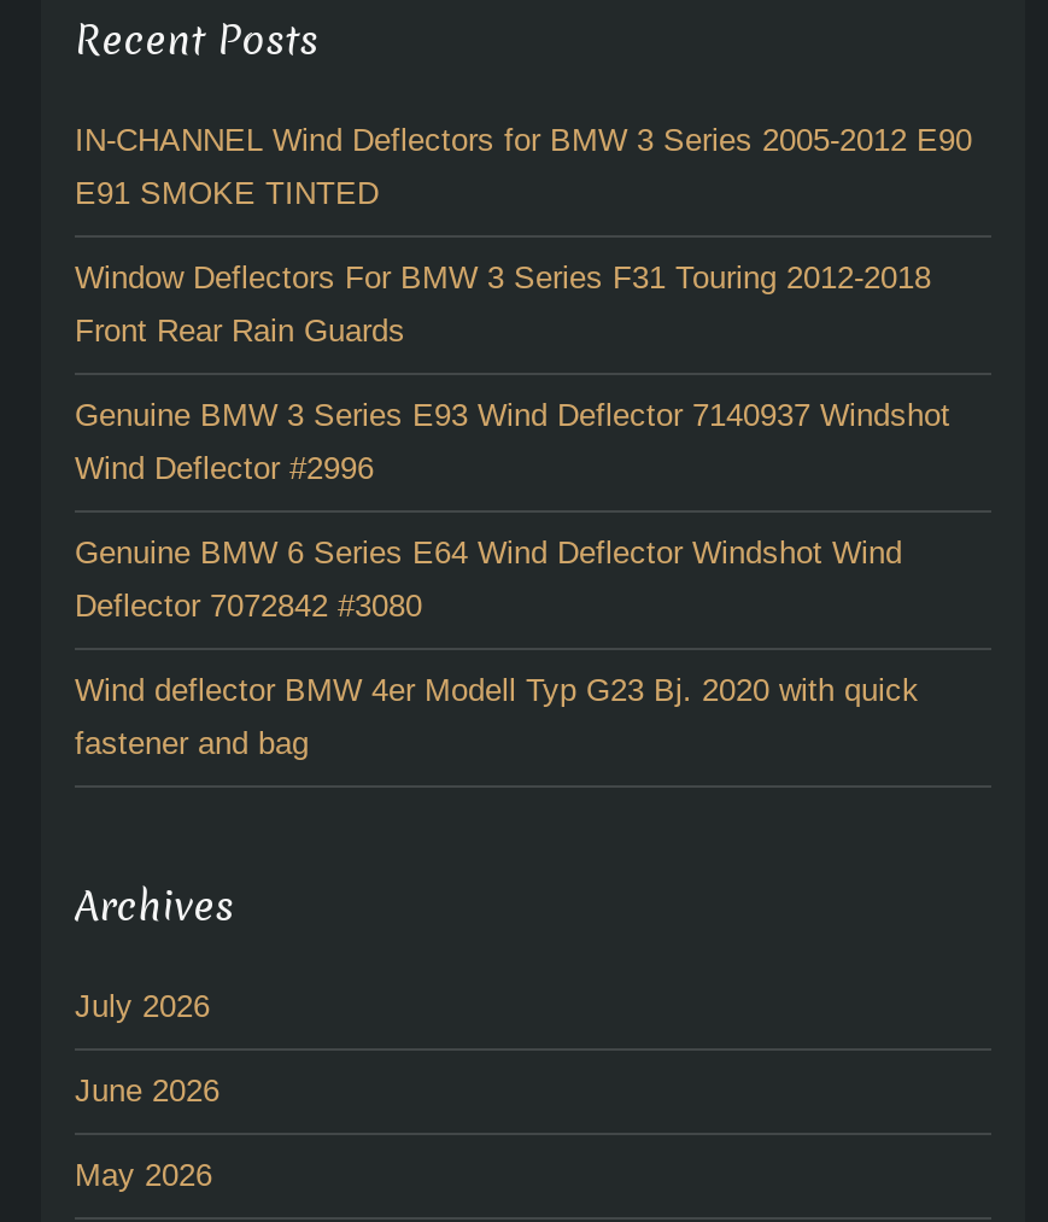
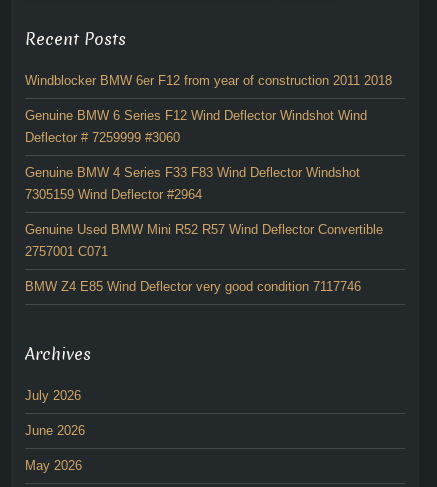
[75,122,972,762] IN-CHANNEL Wind Deflectors for BMW 3 Series 2005-2012 E90 | E91 SMOKE TINTED | Window Deflectors For BMW 3 Series F31 Touring 2012-2018 | Front Rear Rain Guards | Genuine BMW 3 Series E93 Wind Deflector 7140937 Windshot | Wind Deflector #2996 | Genuine BMW 6 Series E64 Wind Deflector Windshot Wind | Deflector 7072842 #3080 | Wind deflector BMW 4er Modell Typ G23 Bj. 2020 with quick | fastener and bag -> [25,73,392,294] Windblocker BMW 6er F12 from year of construction 2011 2018 | Genuine BMW 6 Series F12 Wind Deflector Windshot Wind | Deflector # 7259999 #3060 | Genuine BMW 4 Series F33 F83 Wind Deflector Windshot | 7305159 Wind Deflector #2964 | Genuine Used BMW Mini R52 R57 Wind Deflector Convertible | 2757001 C071 | BMW Z4 E85 Wind Deflector very good condition 7117746

